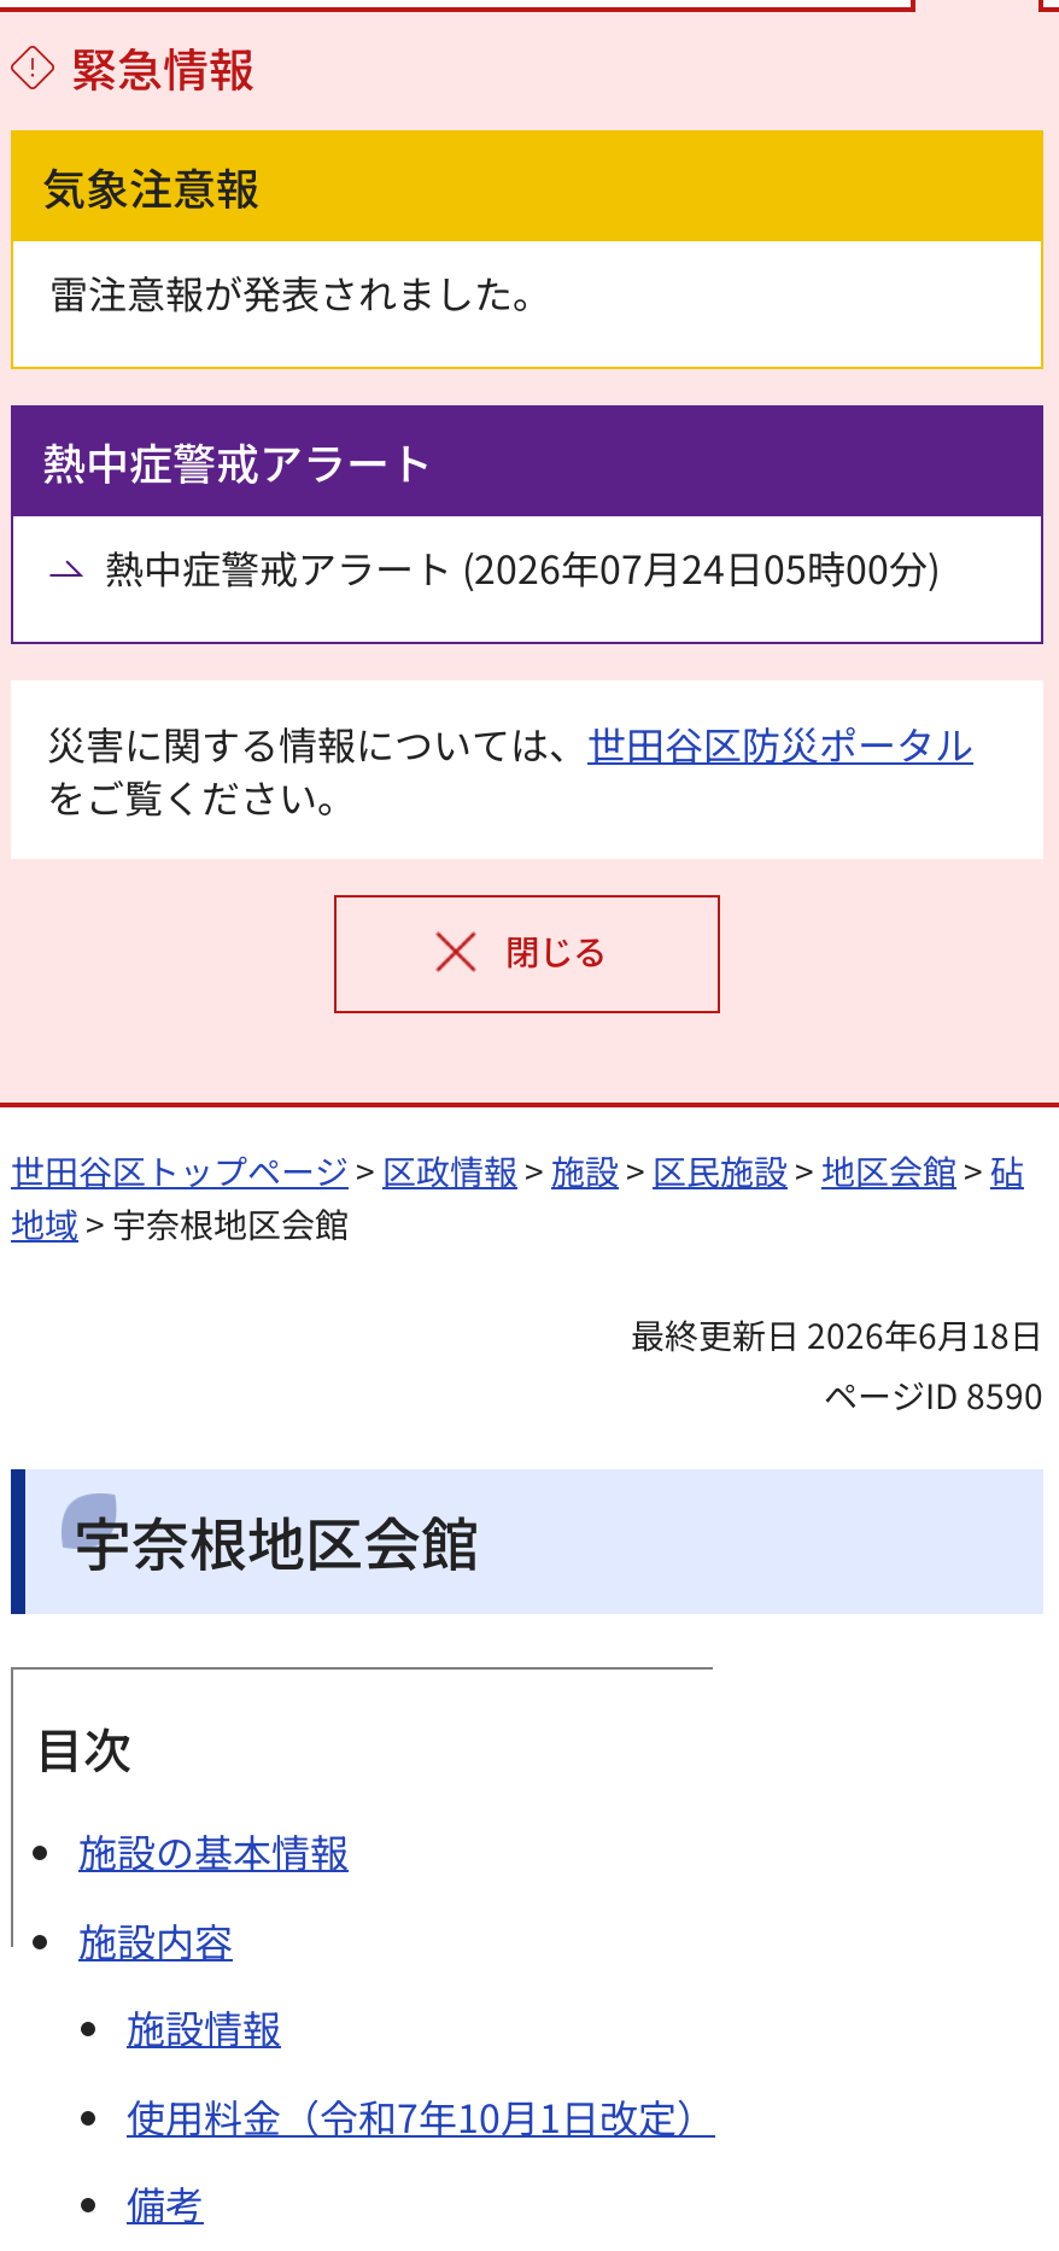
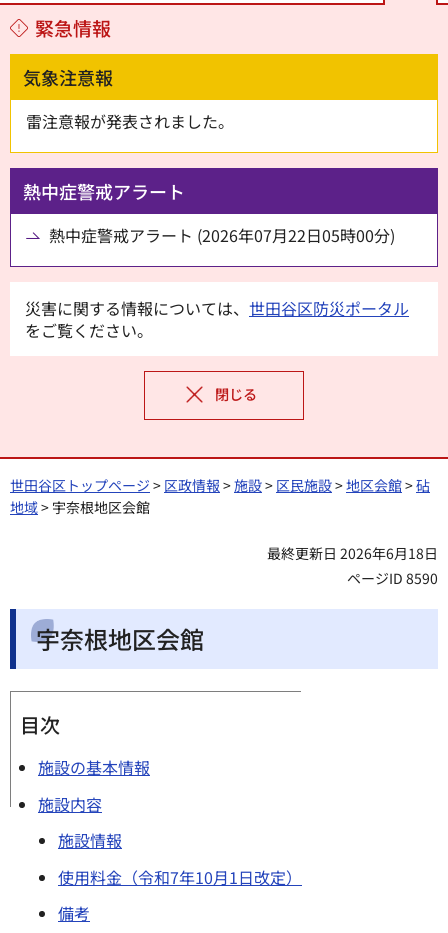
[105,538,940,596] 熱中症警戒アラート (2026年07月24日05時00分) -> [49,223,395,247] 熱中症警戒アラート (2026年07月22日05時00分)

